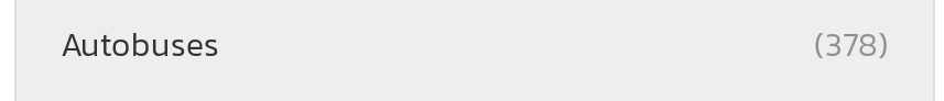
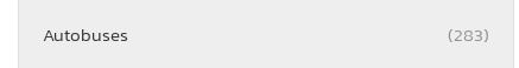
[814,18,889,68] (378) -> [448,21,489,47] (283)

